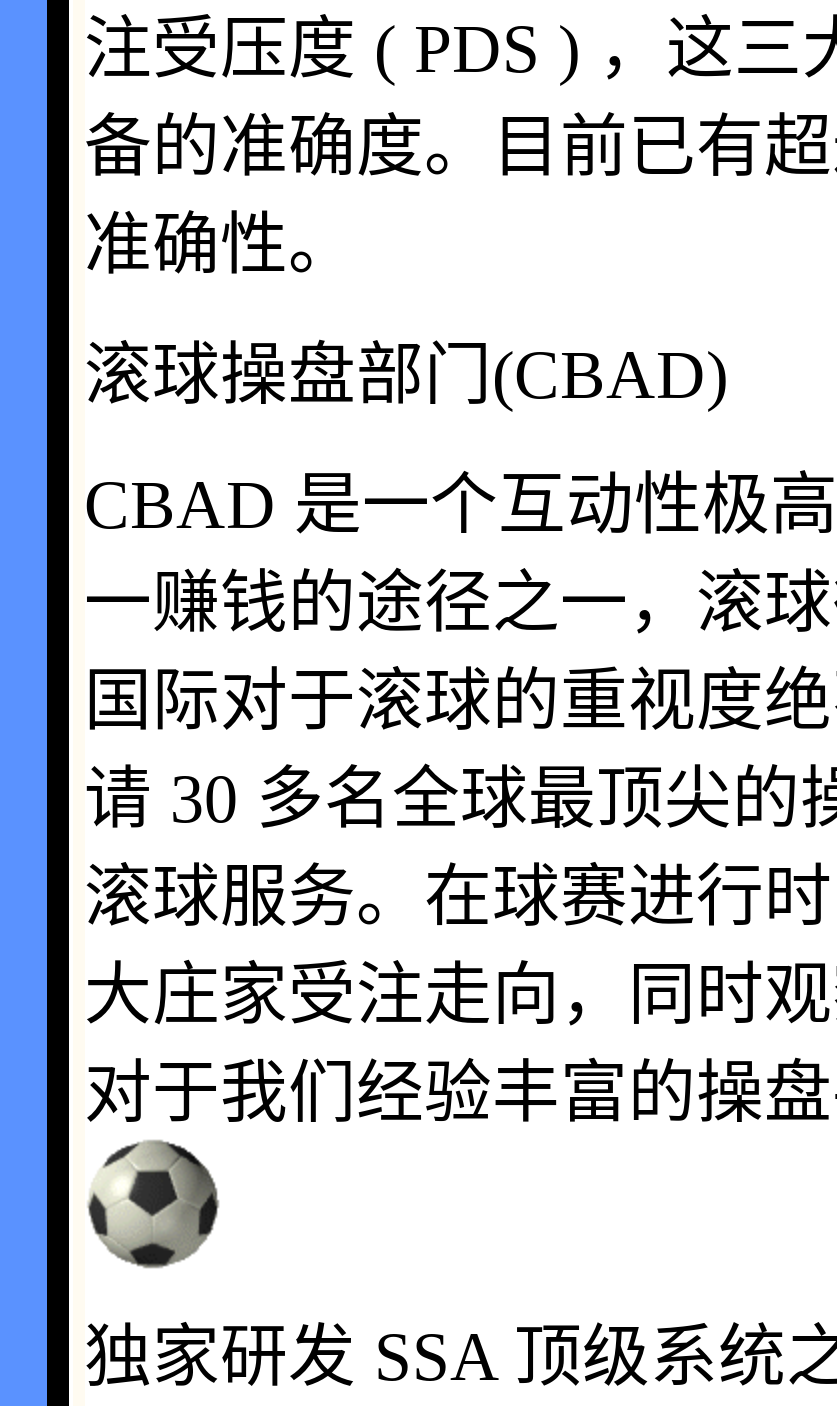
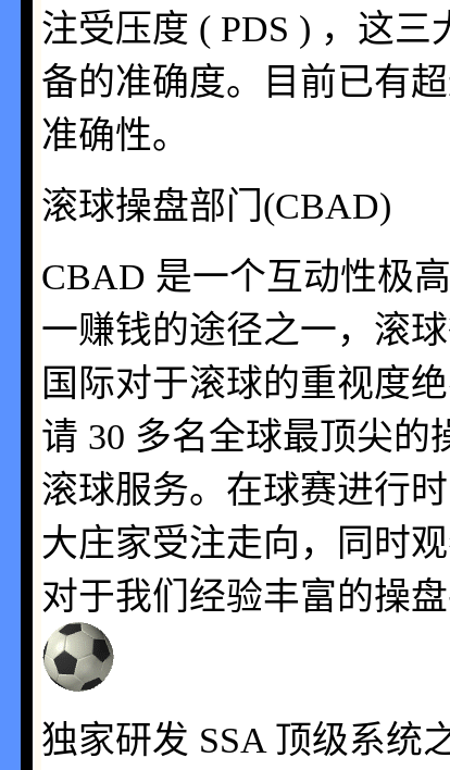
[89,1144,215,1266] [image] -> [43,623,113,690] [image]

